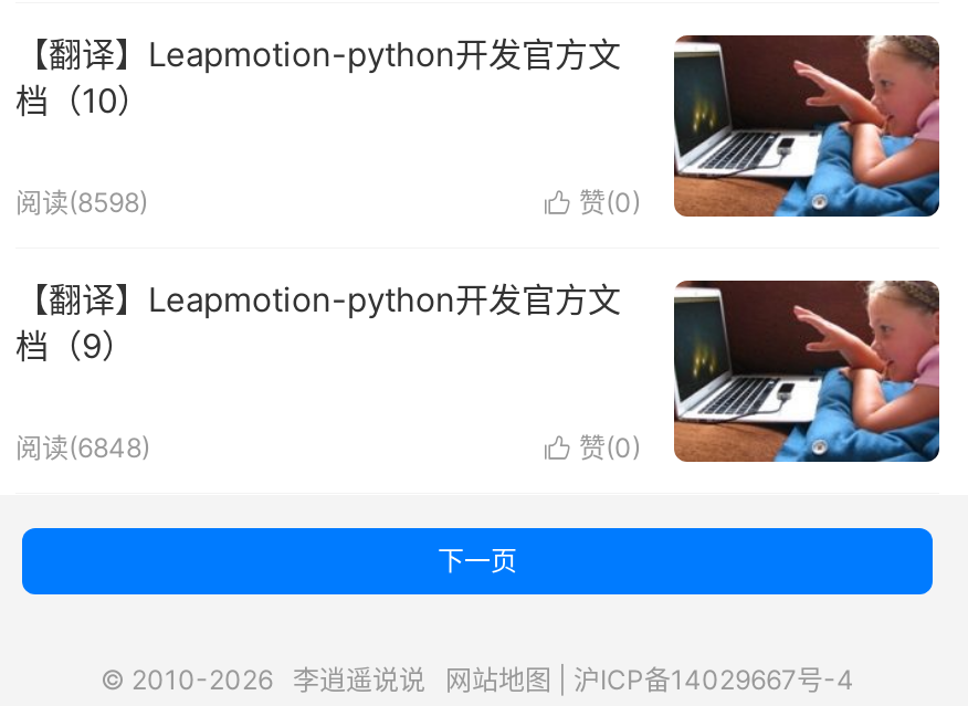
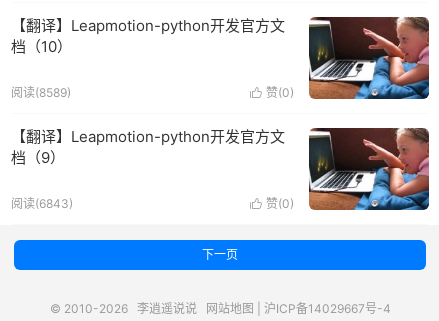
[15,186,148,219] 阅读(8598) -> [11,85,71,100] 阅读(8589)
[15,431,150,464] 阅读(6848) -> [11,196,73,211] 阅读(6843)

